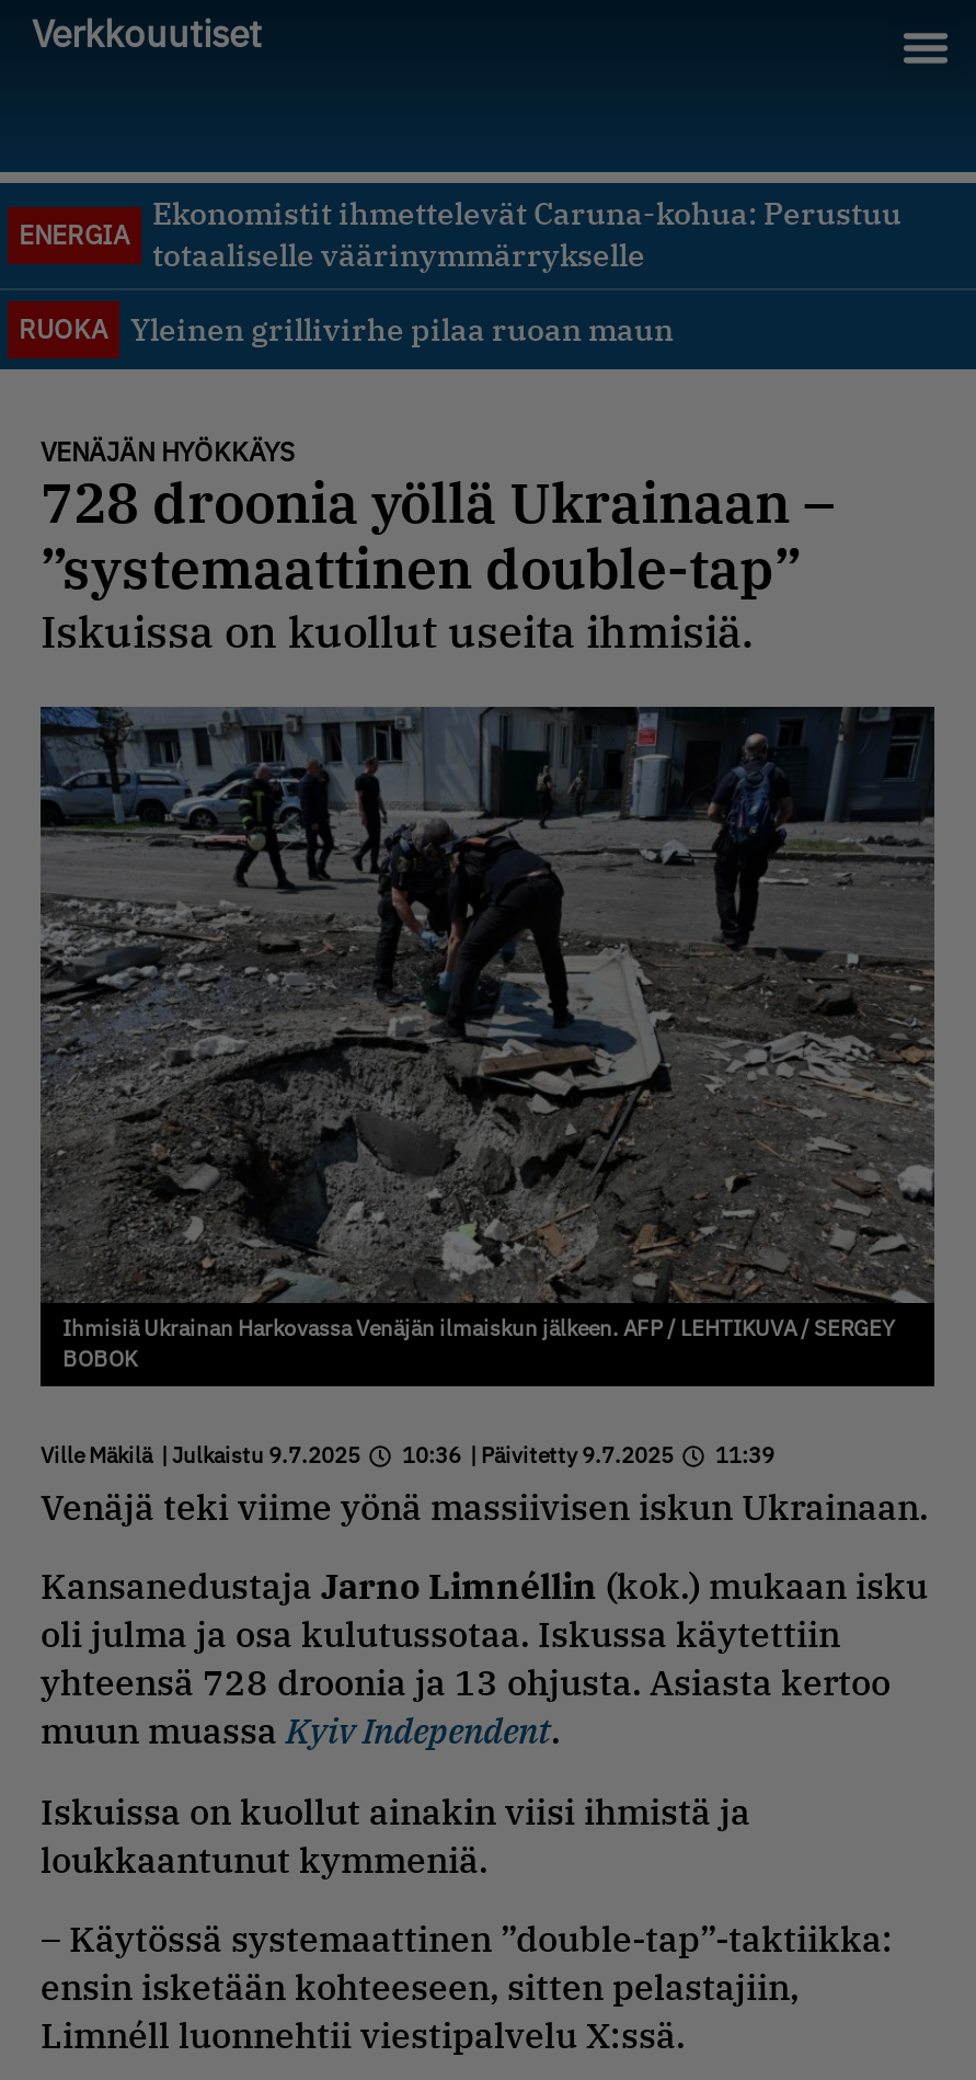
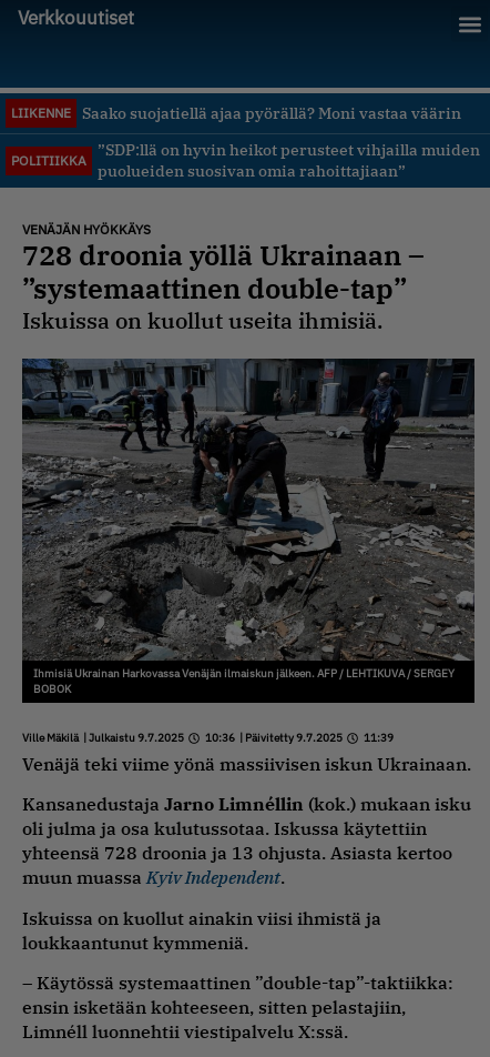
[152,194,902,275] Ekonomistit ihmettelevät Caruna-kohua: Perustuu | totaaliselle väärinymmärrykselle -> [11,152,86,169] POLITIIKKA
[19,218,130,251] ENERGIA -> [11,103,461,123] LIIKENNE | Saako suojatiellä ajaa pyörällä? Moni vastaa väärin
[19,309,674,348] RUOKA | Yleinen grillivirhe pilaa ruoan maun -> [98,140,480,181] ”SDP:llä on hyvin heikot perusteet vihjailla muiden | puolueiden suosivan omia rahoittajiaan”

